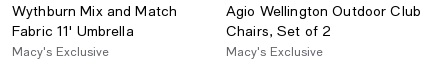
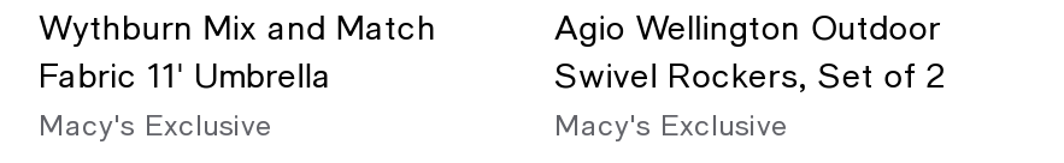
[226,3,421,39] Agio Wellington Outdoor Club | Chairs, Set of 2 -> [554,7,948,93] Agio Wellington Outdoor | Swivel Rockers, Set of 2

